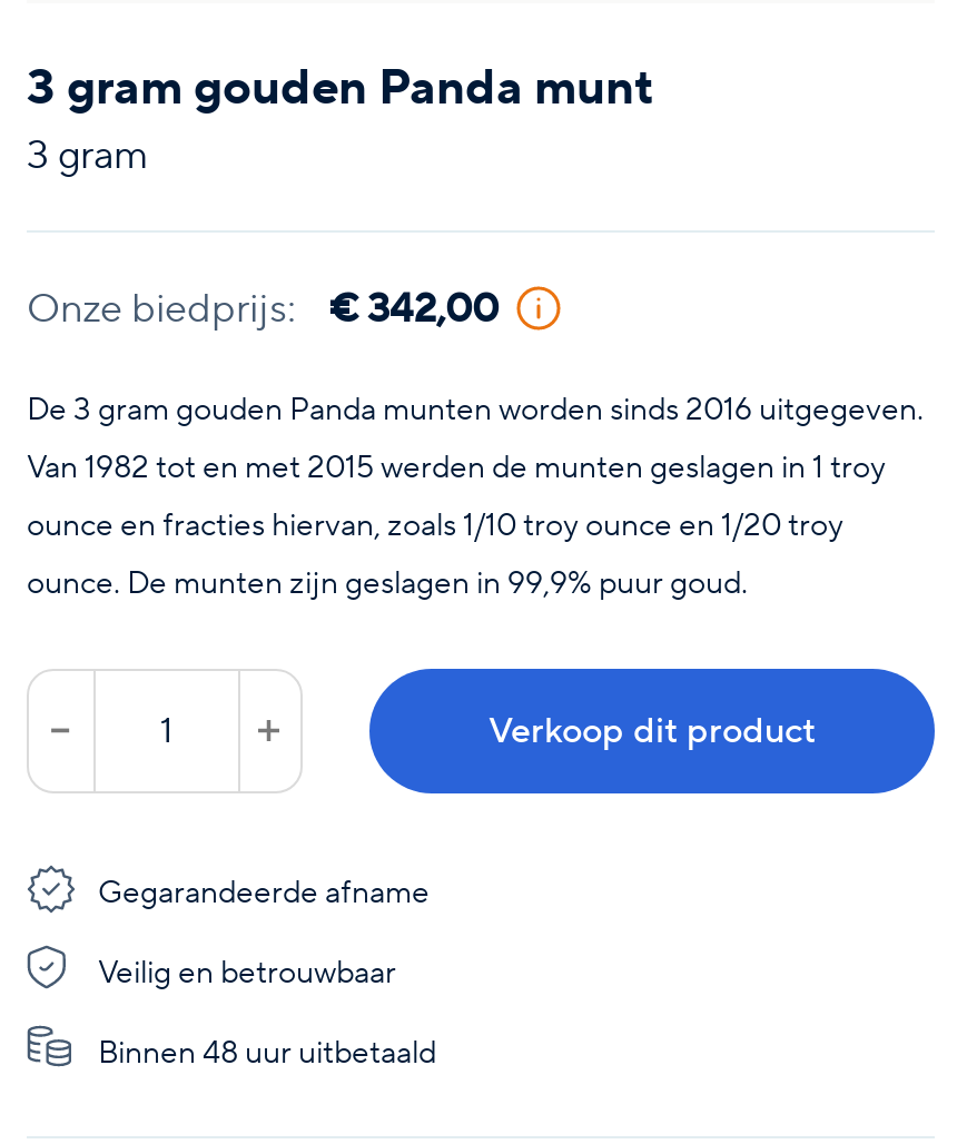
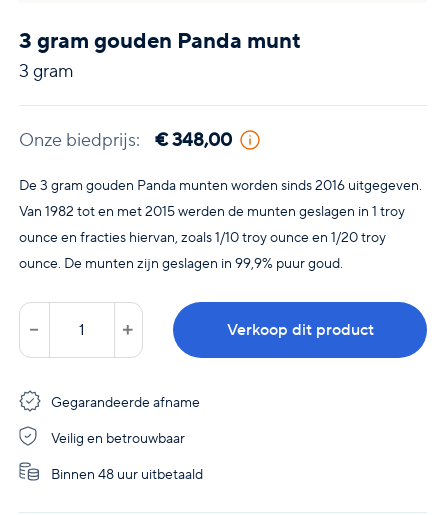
[27,279,499,337] Onze biedprijs: € 342,00 -> [19,127,232,153] Onze biedprijs: € 348,00

